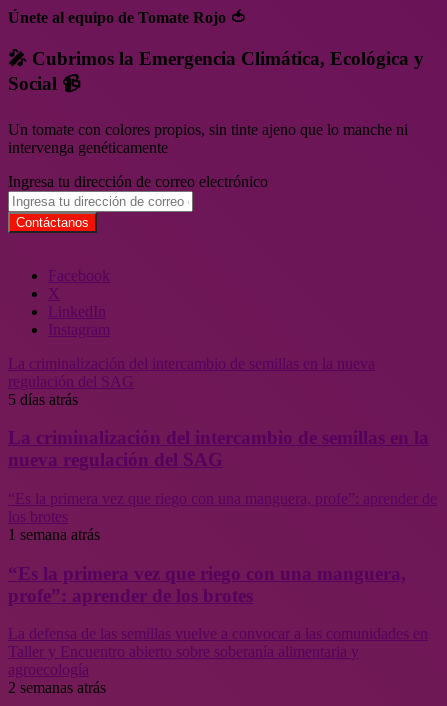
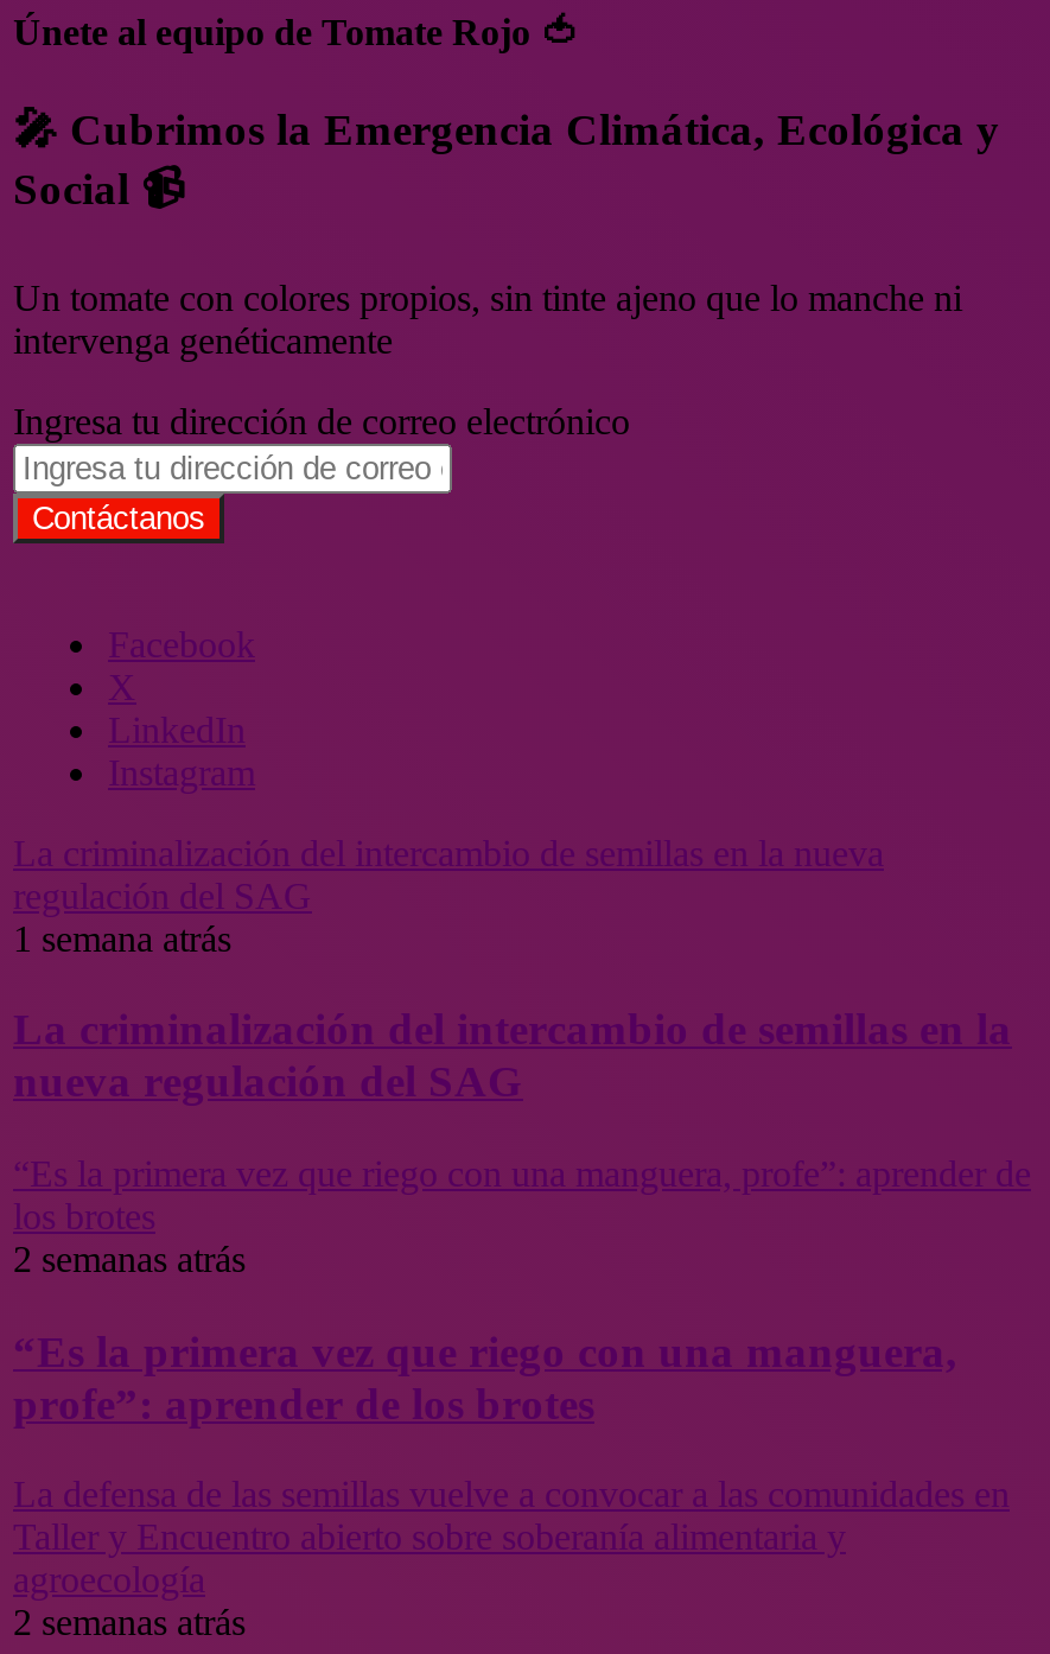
[8,390,78,407] 5 días atrás -> [13,917,231,958] 1 semana atrás
[8,526,100,543] 1 semana atrás -> [13,1239,246,1279] 2 semanas atrás

